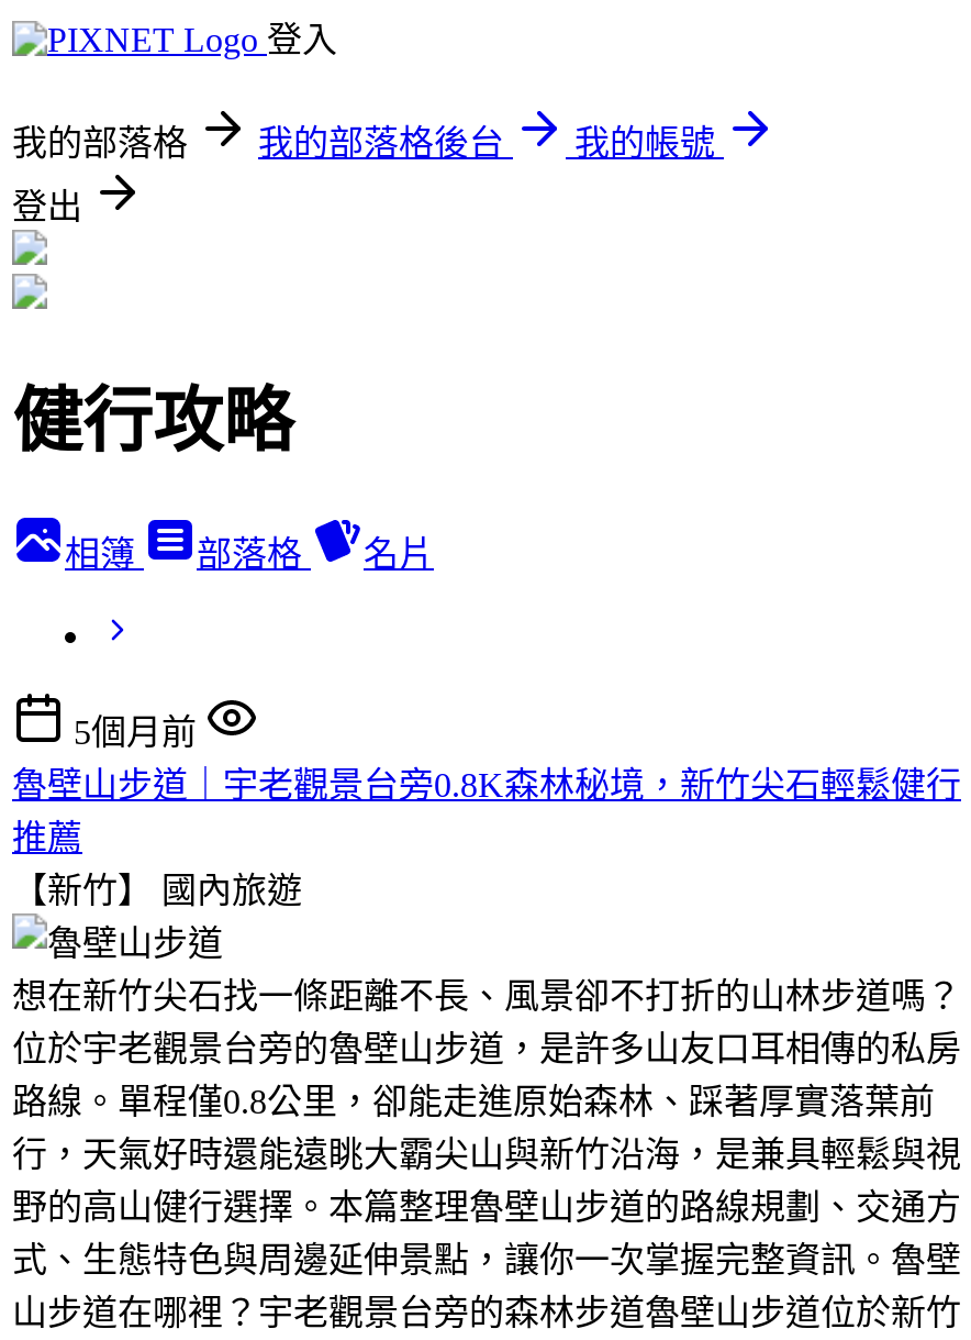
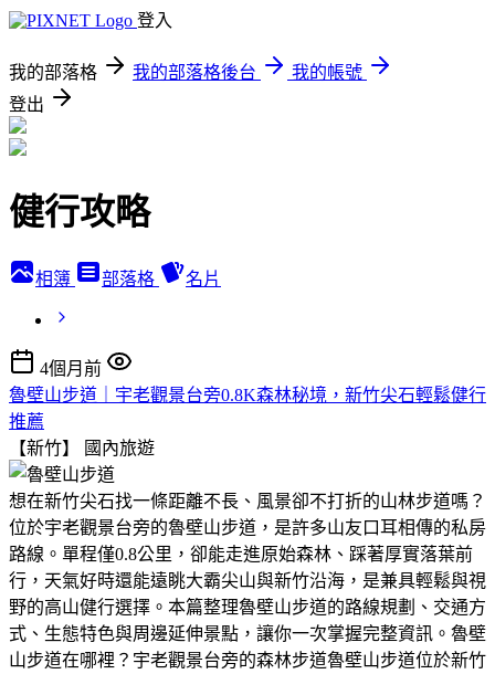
[74,713,197,751] 5個月前 -> [40,359,102,378] 4個月前

